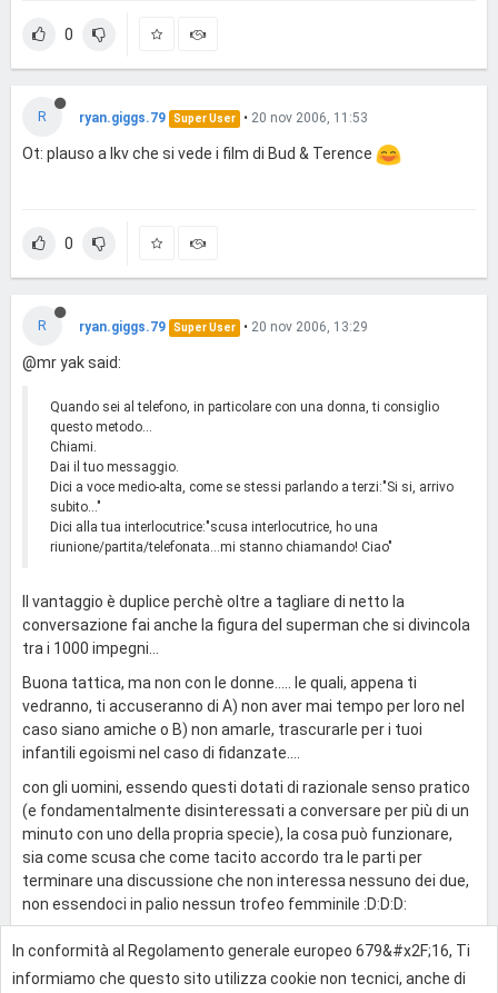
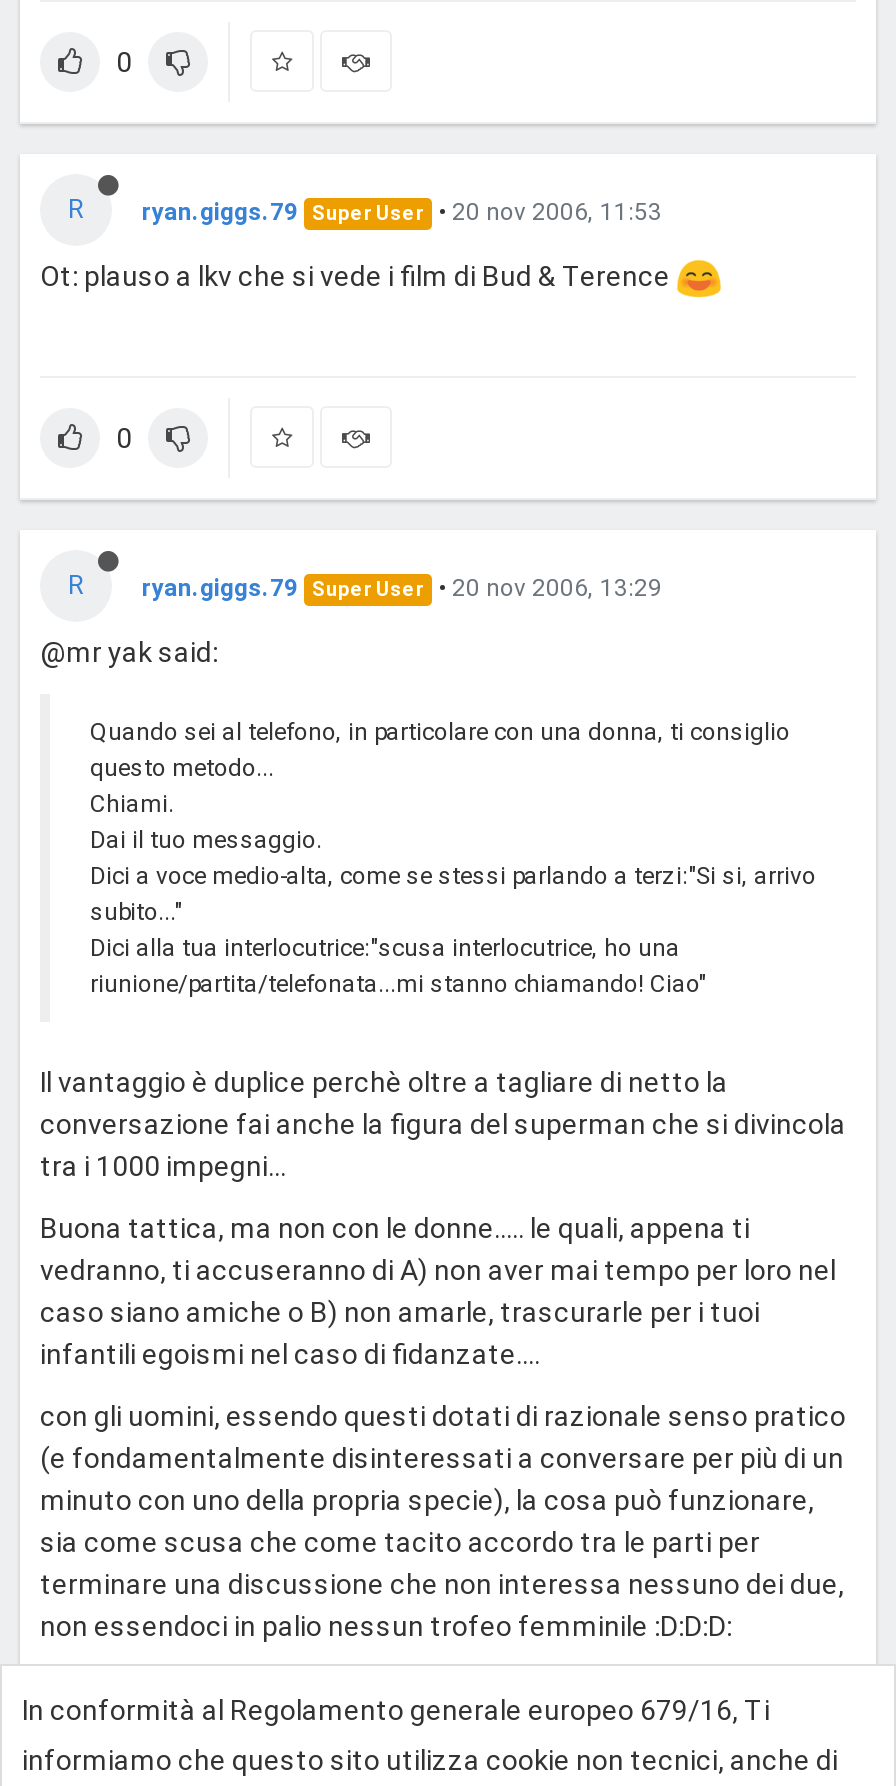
[12,942,470,960] In conformità al Regolamento generale europeo 679&#x2F;16, Ti -> [22,1694,770,1726] In conformità al Regolamento generale europeo 679/16, Ti

